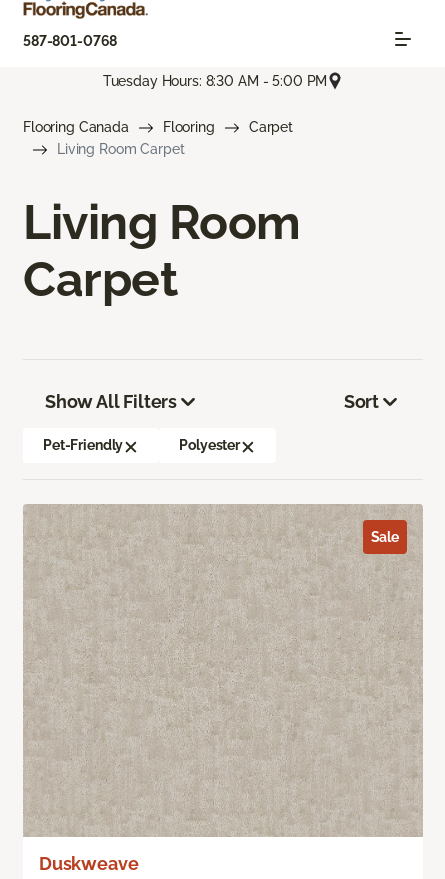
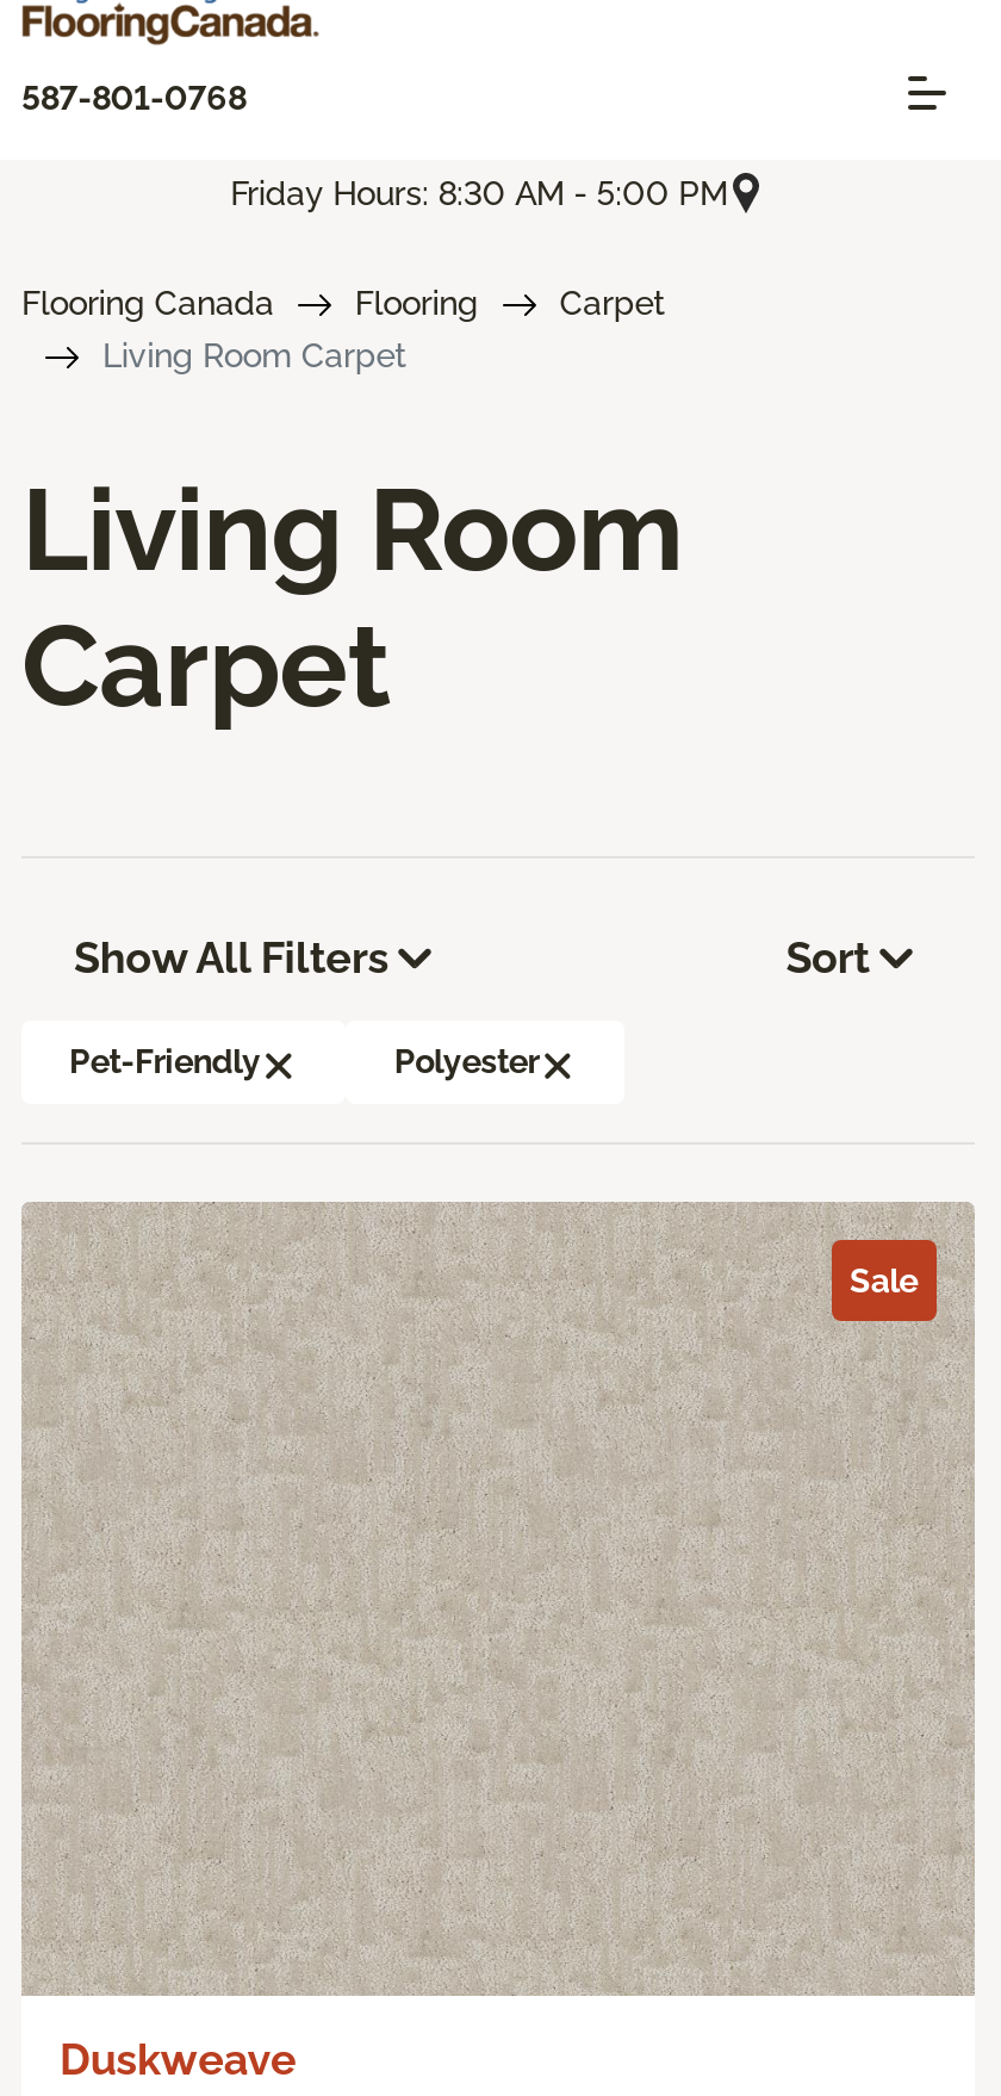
[103,73,327,89] Tuesday Hours: 8:30 AM - 5:00 PM -> [230,173,728,212] Friday Hours: 8:30 AM - 5:00 PM

